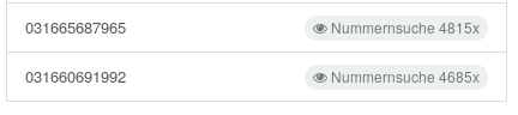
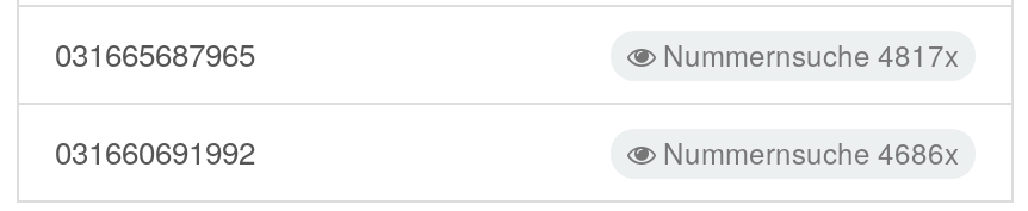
[327,17,480,37] Nummernsuche 4815x -> [656,33,959,74] Nummernsuche 4817x
[327,66,480,86] Nummernsuche 4685x -> [656,131,959,172] Nummernsuche 4686x

